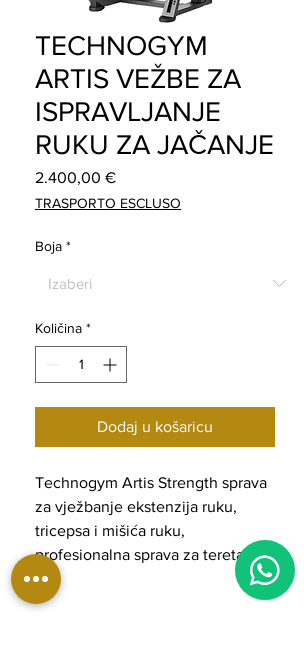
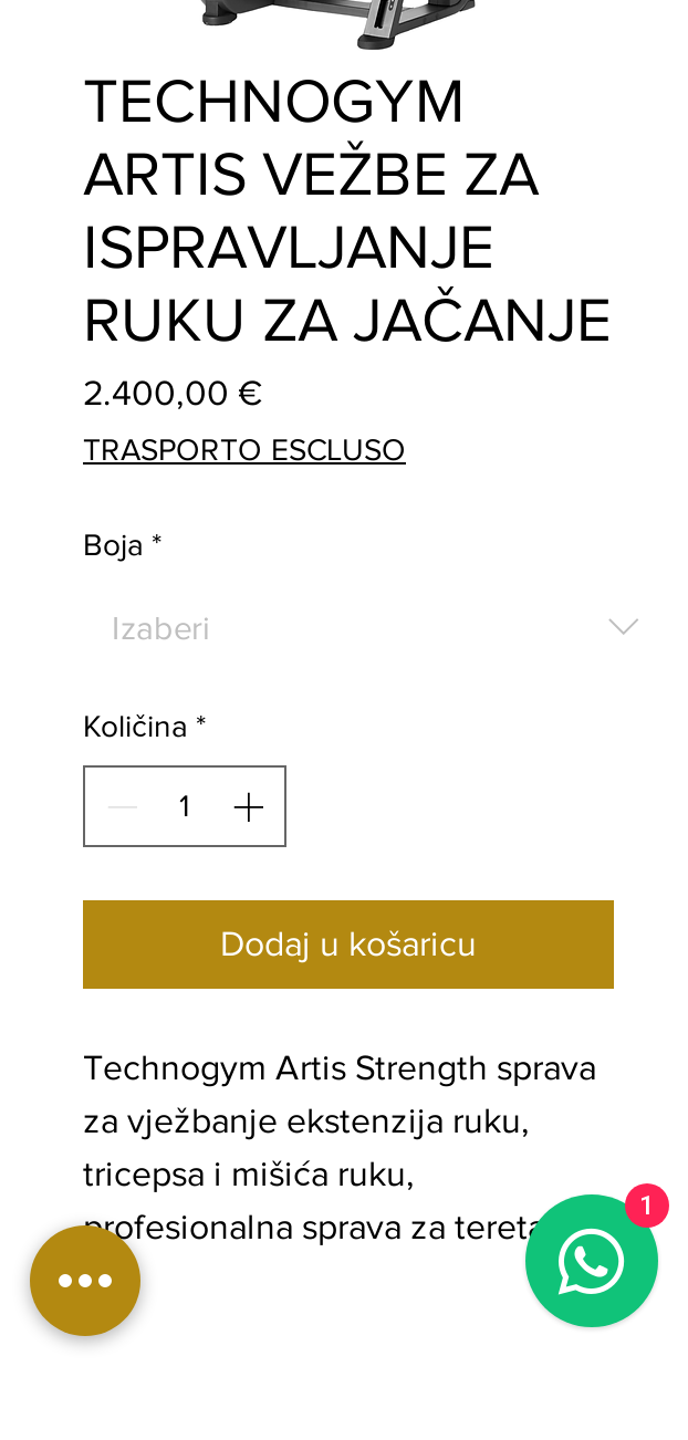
none -> [639,1190,655,1221] 1

